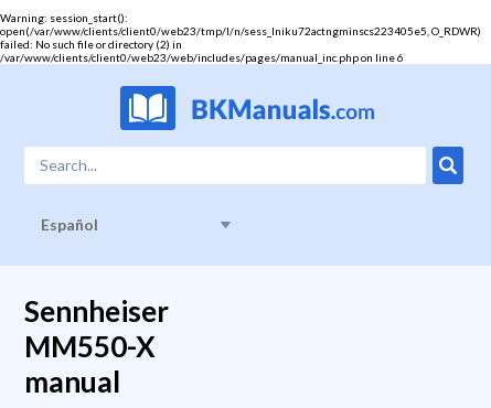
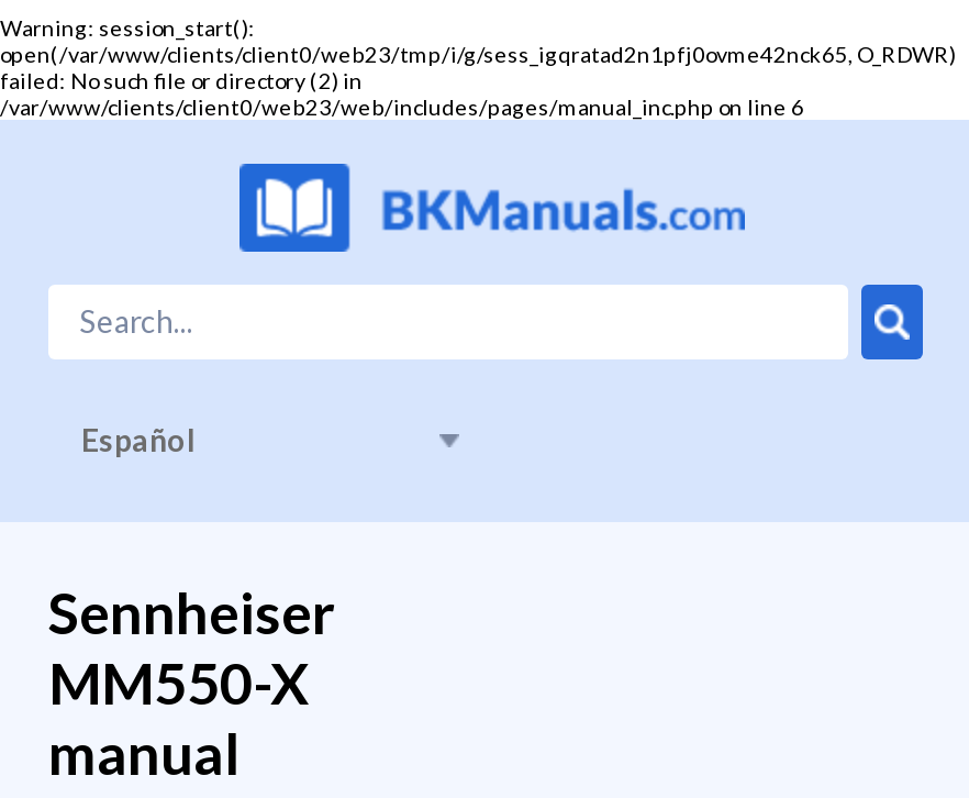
[0,24,481,37] open(/var/www/clients/client0/web23/tmp/l/n/sess_lniku72actngminscs223405e5, O_RDWR) -> [0,41,956,67] open(/var/www/clients/client0/web23/tmp/i/g/sess_igqratad2n1pfj0ovme42nck65, O_RDWR)

